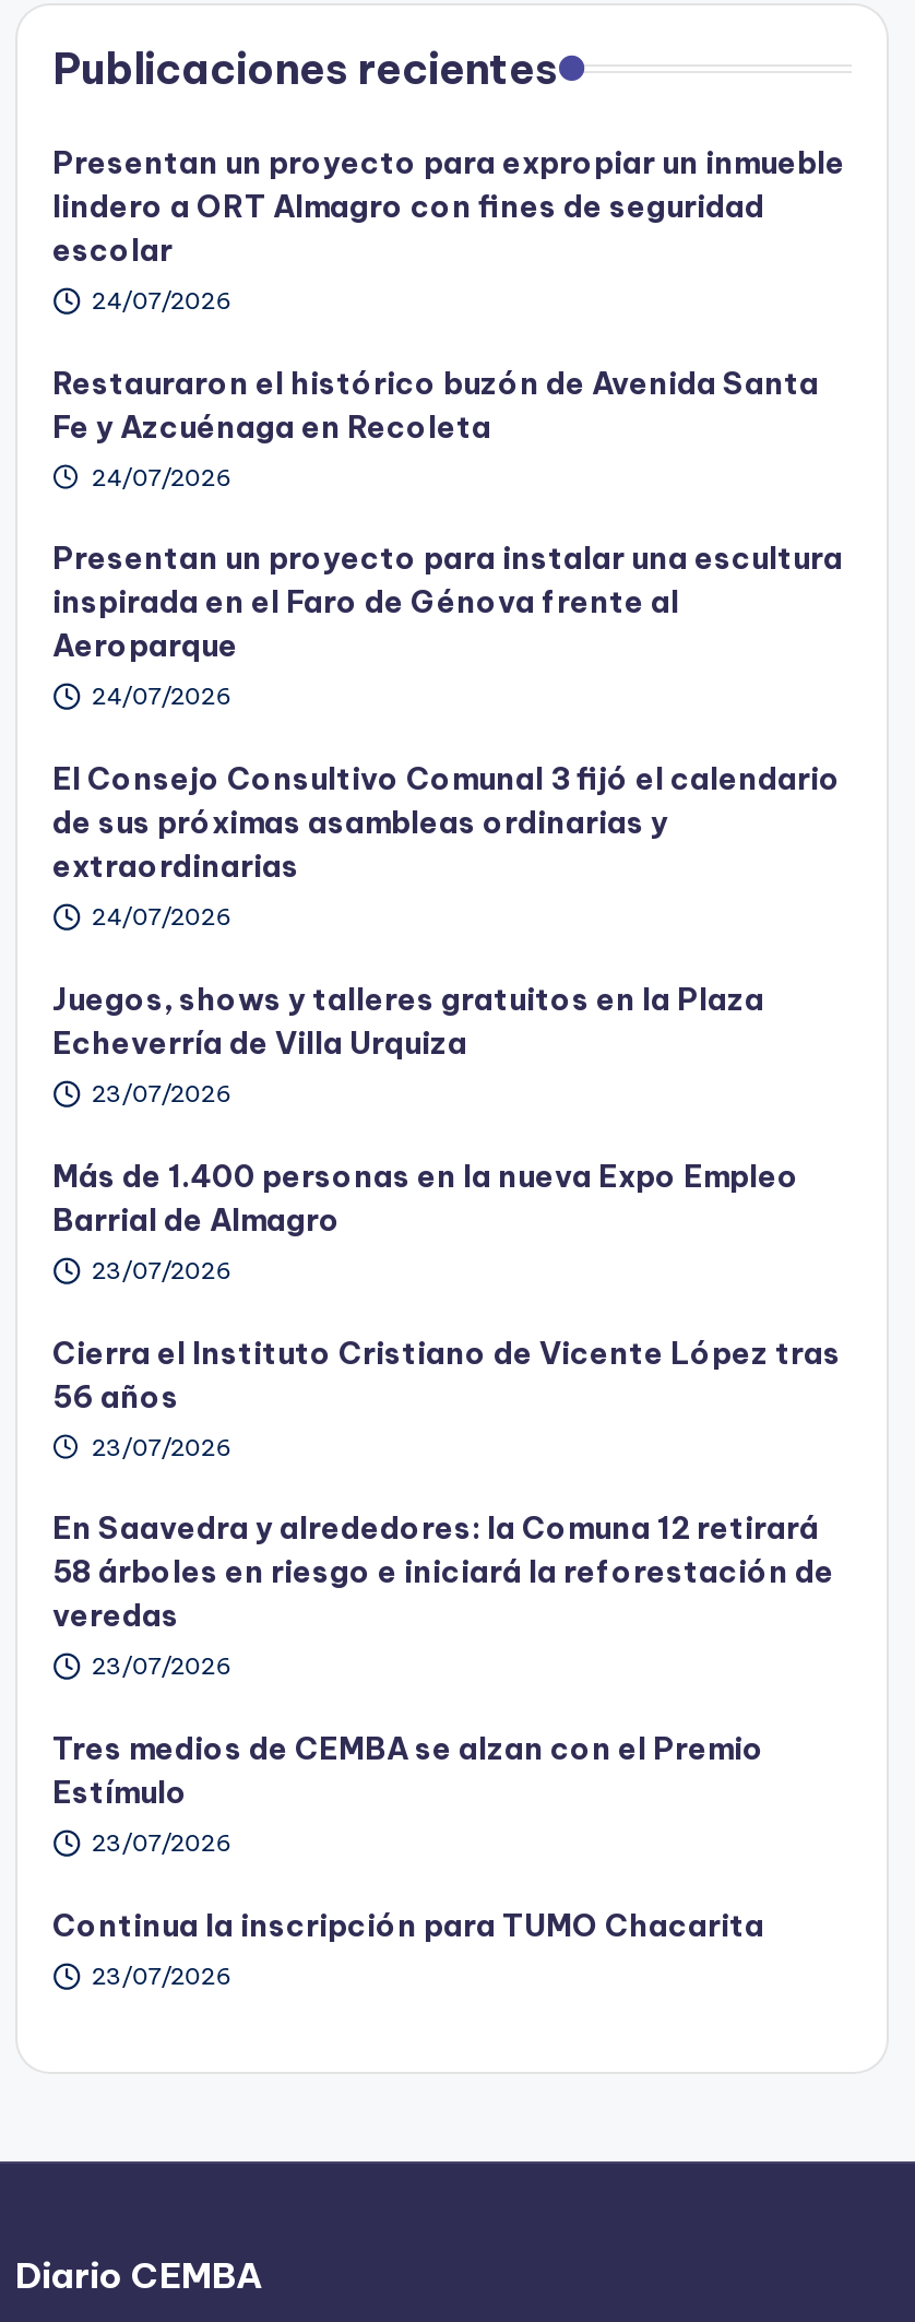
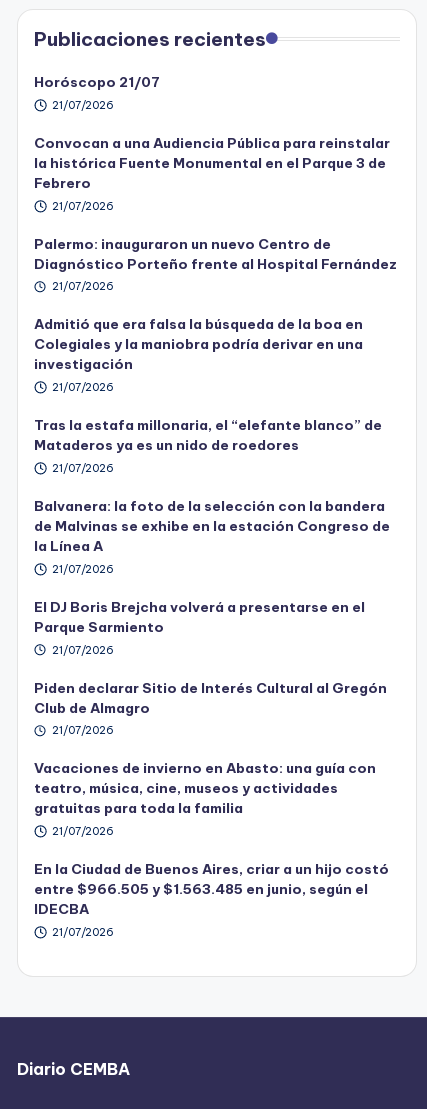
[52,143,845,315] Presentan un proyecto para expropiar un inmueble | lindero a ORT Almagro con fines de seguridad | escolar | 24/07/2026 -> [34,73,160,112] Horóscopo 21/07 | 21/07/2026
[52,363,819,492] Restauraron el histórico buzón de Avenida Santa | Fe y Azcuénaga en Recoleta | 24/07/2026 -> [34,134,390,213] Convocan a una Audiencia Pública para reinstalar | la histórica Fuente Monumental en el Parque 3 de | Febrero | 21/07/2026
[52,540,843,712] Presentan un proyecto para instalar una escultura | inspirada en el Faro de Génova frente al | Aeroparque | 24/07/2026 -> [34,234,397,293] Palermo: inauguraron un nuevo Centro de | Diagnóstico Porteño frente al Hospital Fernández | 21/07/2026
[52,760,841,932] El Consejo Consultivo Comunal 3 fijó el calendario | de sus próximas asambleas ordinarias y | extraordinarias | 24/07/2026 -> [34,315,363,394] Admitió que era falsa la búsqueda de la boa en | Colegiales y la maniobra podría derivar en una | investigación | 21/07/2026
[52,980,764,1109] Juegos, shows y talleres gratuitos en la Plaza | Echeverría de Villa Urquiza | 23/07/2026 -> [34,416,382,475] Tras la estafa millonaria, el “elefante blanco” de | Mataderos ya es un nido de roedores | 21/07/2026
[52,1156,799,1285] Más de 1.400 personas en la nueva Expo Empleo | Barrial de Almagro | 23/07/2026 -> [34,497,390,576] Balvanera: la foto de la selección con la bandera | de Malvinas se exhibe en la estación Congreso de | la Línea A | 21/07/2026
[52,1333,841,1462] Cierra el Instituto Cristiano de Vicente López tras | 56 años | 23/07/2026 -> [34,598,365,657] El DJ Boris Brejcha volverá a presentarse en el | Parque Sarmiento | 21/07/2026
[52,1509,834,1682] En Saavedra y alrededores: la Comuna 12 retirará | 58 árboles en riesgo e iniciará la reforestación de | veredas | 23/07/2026 -> [34,678,387,737] Piden declarar Sitio de Interés Cultural al Gregón | Club de Almagro | 21/07/2026
[52,1730,764,1858] Tres medios de CEMBA se alzan con el Premio | Estímulo | 23/07/2026 -> [34,759,376,838] Vacaciones de invierno en Abasto: una guía con | teatro, música, cine, museos y actividades | gratuitas para toda la familia | 21/07/2026
[52,1906,764,1991] Continua la inscripción para TUMO Chacarita | 23/07/2026 -> [34,860,389,939] En la Ciudad de Buenos Aires, criar a un hijo costó | entre $966.505 y $1.563.485 en junio, según el | IDECBA | 21/07/2026

